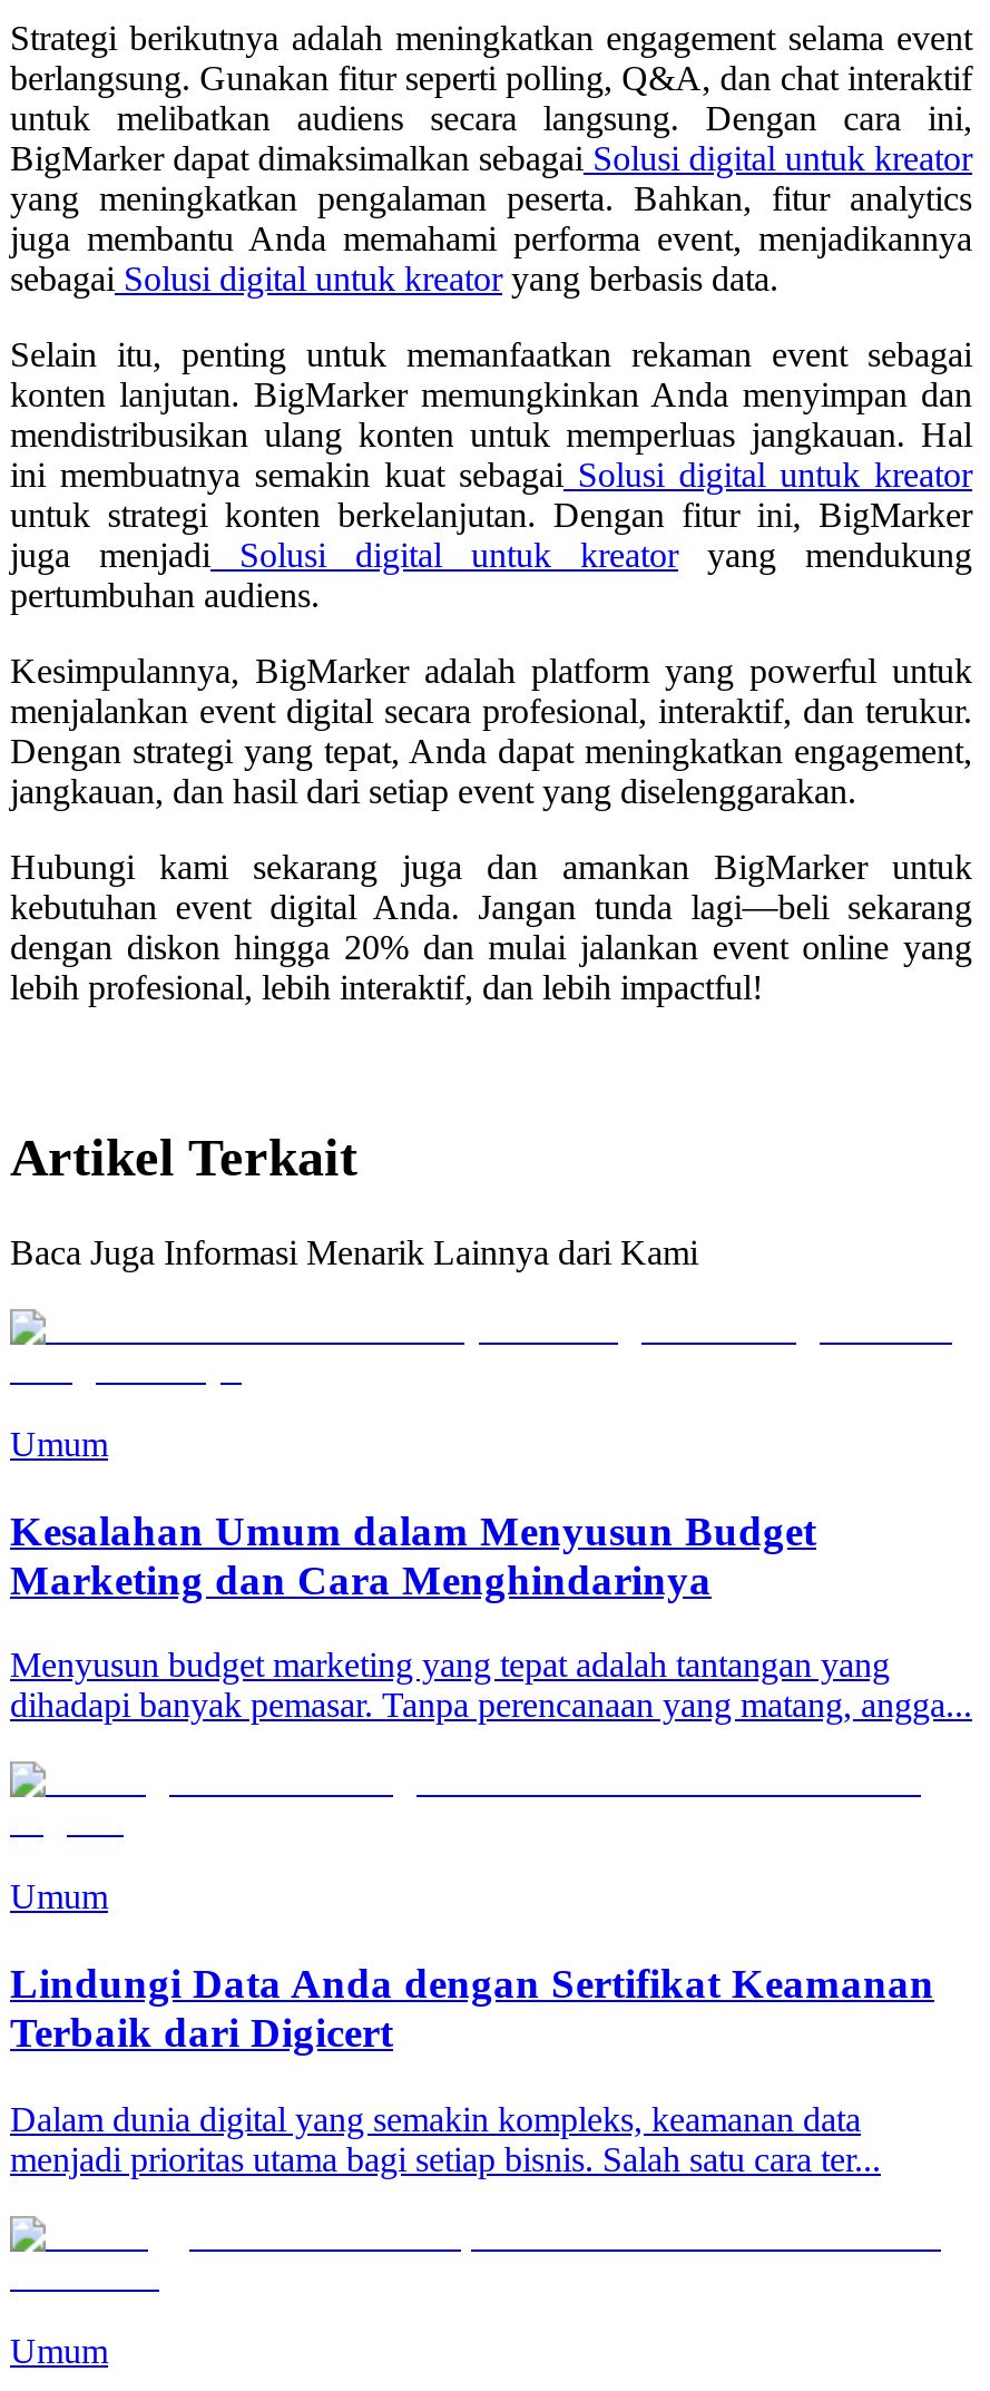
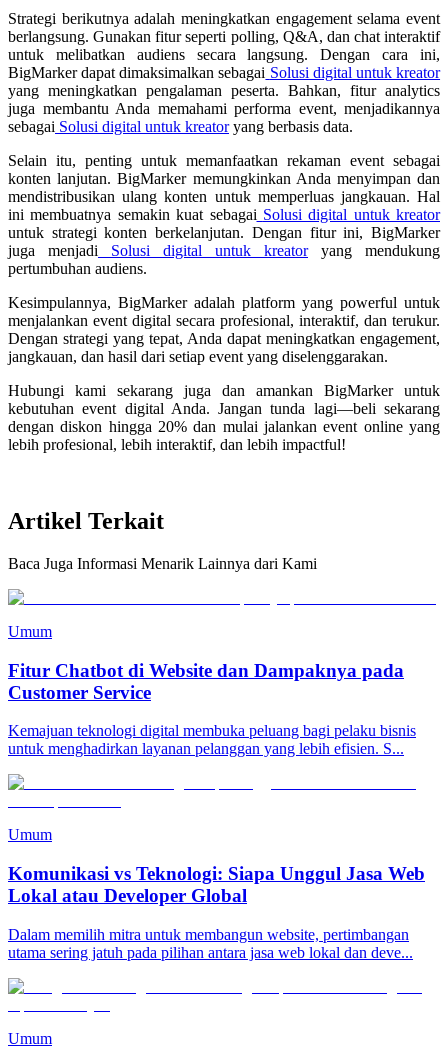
[10,1507,816,1603] Kesalahan Umum dalam Menyusun Budget | Marketing dan Cara Menghindarinya -> [8,660,404,703] Fitur Chatbot di Website dan Dampaknya pada | Customer Service
[10,1647,972,1725] Menyusun budget marketing yang tepat adalah tantangan yang | dihadapi banyak pemasar. Tanpa perencanaan yang matang, angga... -> [8,722,416,757] Kemajuan teknologi digital membuka peluang bagi pelaku bisnis | untuk menghadirkan layanan pelanggan yang lebih efisien. S...
[10,1960,934,2056] Lindungi Data Anda dengan Sertifikat Keamanan | Terbaik dari Digicert -> [8,863,425,906] Komunikasi vs Teknologi: Siapa Unggul Jasa Web | Lokal atau Developer Global
[10,2100,881,2178] Dalam dunia digital yang semakin kompleks, keamanan data | menjadi prioritas utama bagi setiap bisnis. Salah satu cara ter... -> [8,926,413,961] Dalam memilih mitra untuk membangun website, pertimbangan | utama sering jatuh pada pilihan antara jasa web lokal dan deve...

